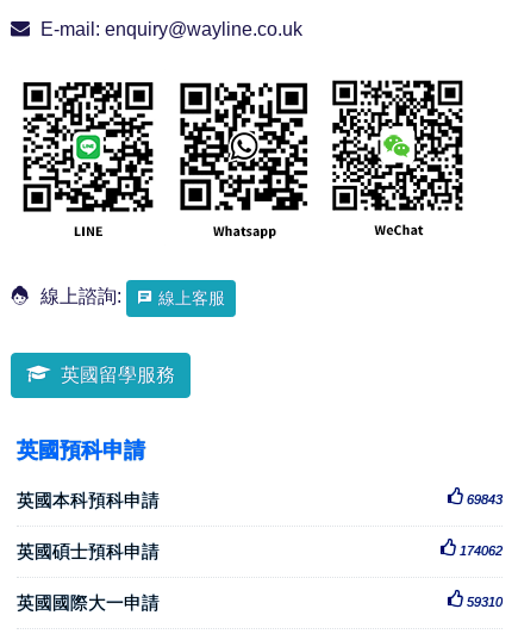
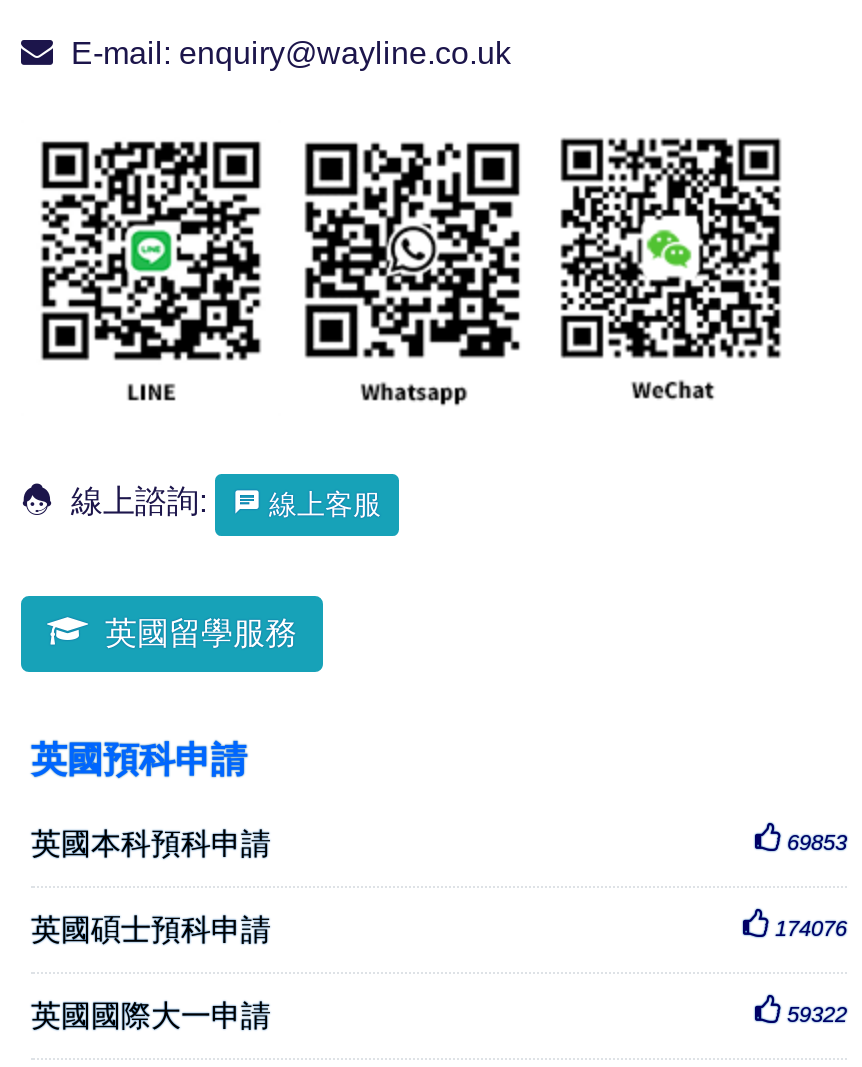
[463,492,503,506] 69843 -> [781,830,847,854] 69853
[456,543,503,558] 174062 -> [769,916,847,940] 174076
[463,595,503,609] 59310 -> [781,1002,847,1026] 59322

